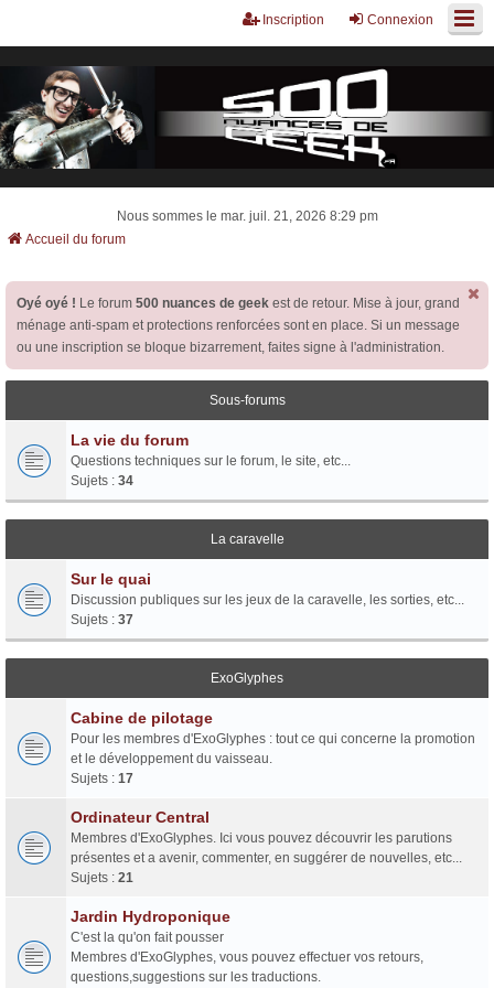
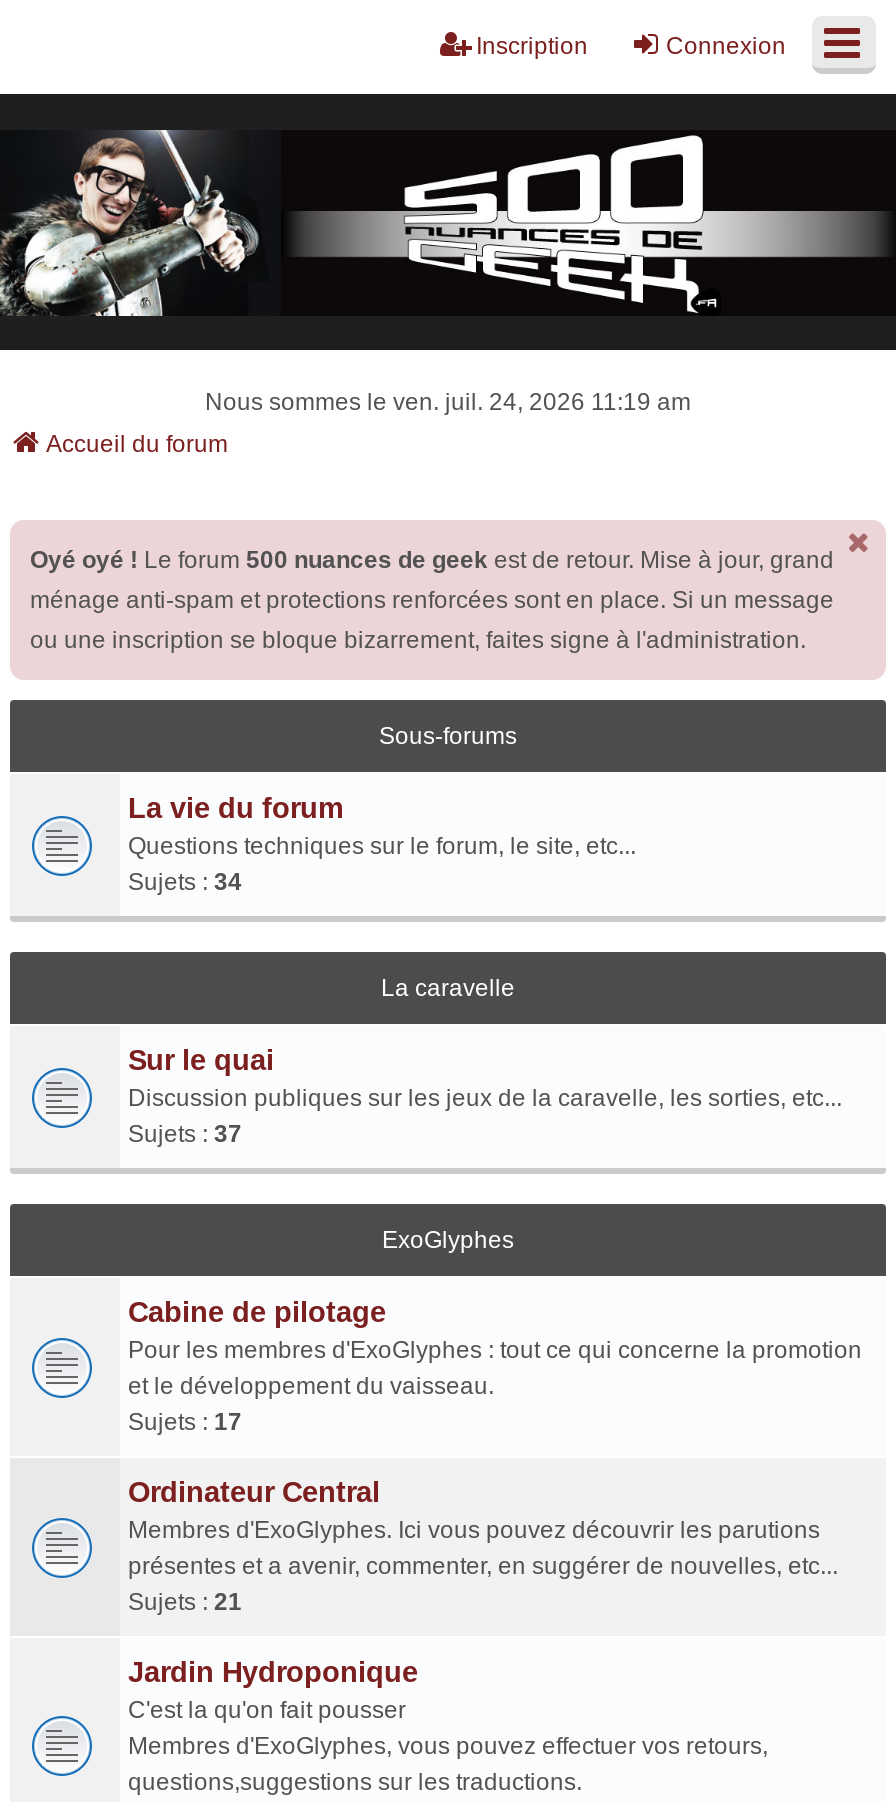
[116,209,378,224] Nous sommes le mar. juil. 21, 2026 8:29 pm -> [205,389,691,417] Nous sommes le ven. juil. 24, 2026 11:19 am

